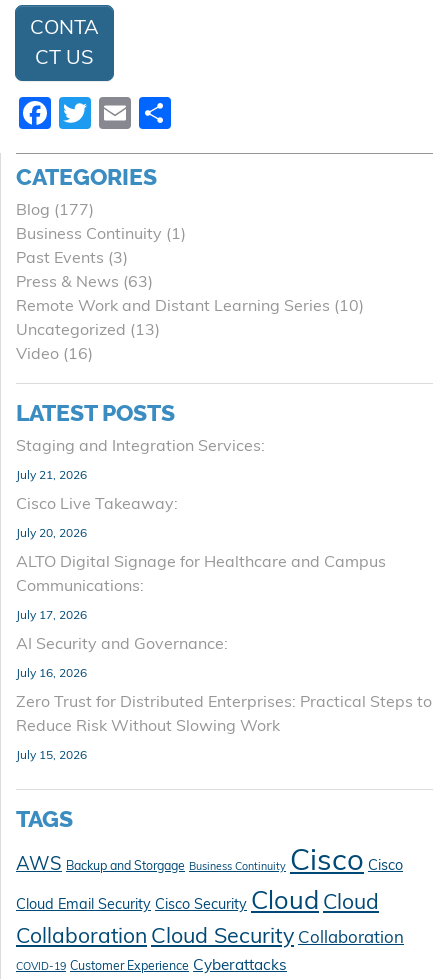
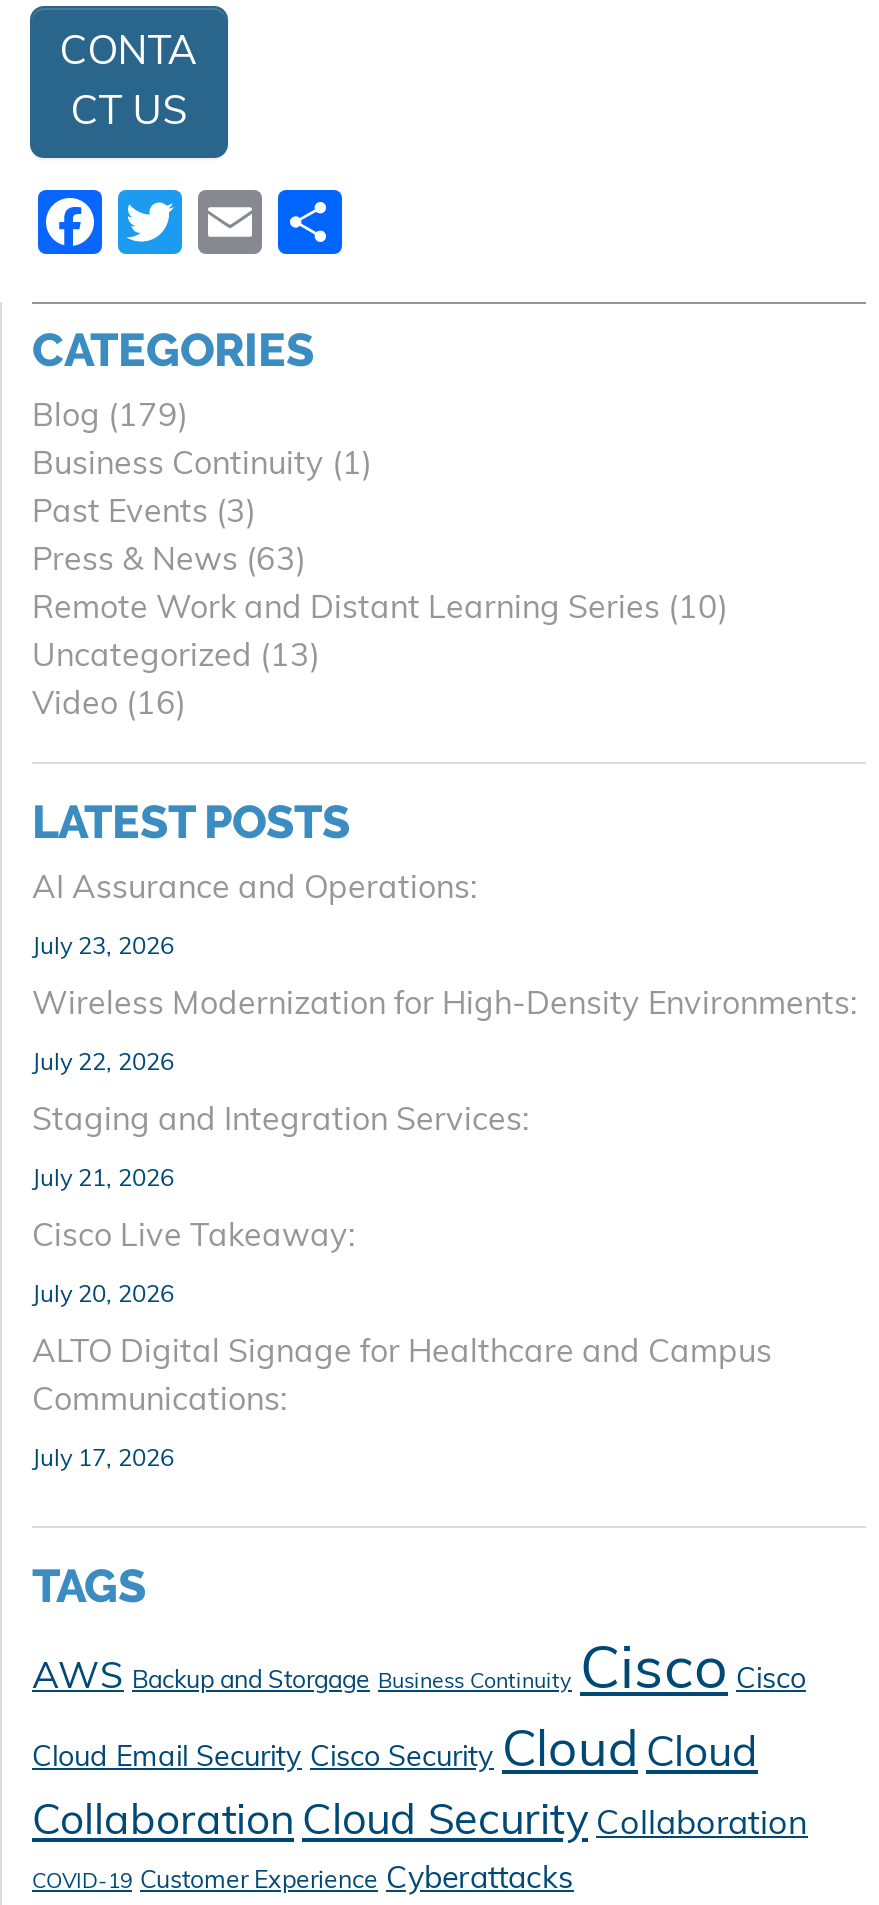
[16,202,94,218] Blog (177) -> [32,401,188,433] Blog (179)
none -> [32,873,858,1075] AI Assurance and Operations: | July 23, 2026 | Wireless Modernization for High-Density Environments: | July 22, 2026
moved [16,438,386,621] -> [32,1105,772,1471]: Staging and Integration Services: | July 21, 2026 | Cisco Live Takeaway: | July 20, 2026 | ALTO Digital Signage for Healthcare and Campus | Communications: | July 17, 2026
[16,636,432,761] AI Security and Governance: | July 16, 2026 | Zero Trust for Distributed Enterprises: Practical Steps to | Reduce Risk Without Slowing Work | July 15, 2026 -> none

